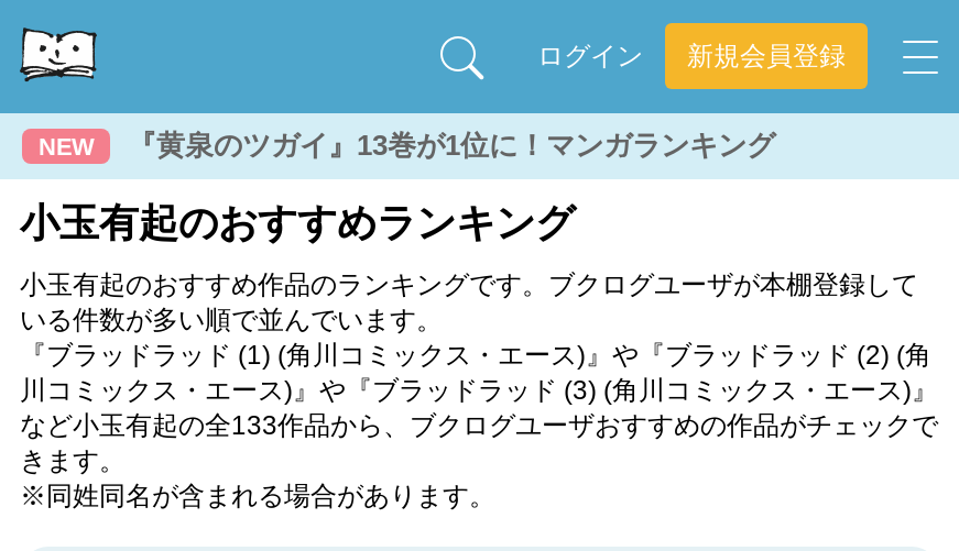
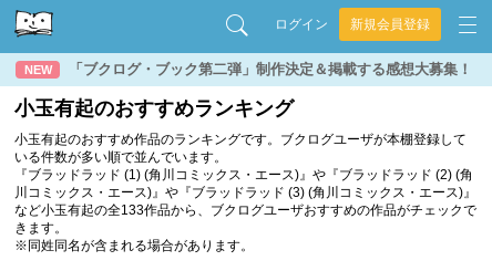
[128,129,775,162] 『黄泉のツガイ』13巻が1位に！マンガランキング -> [69,61,472,77] 「ブクログ・ブック第二弾」制作決定＆掲載する感想大募集！

